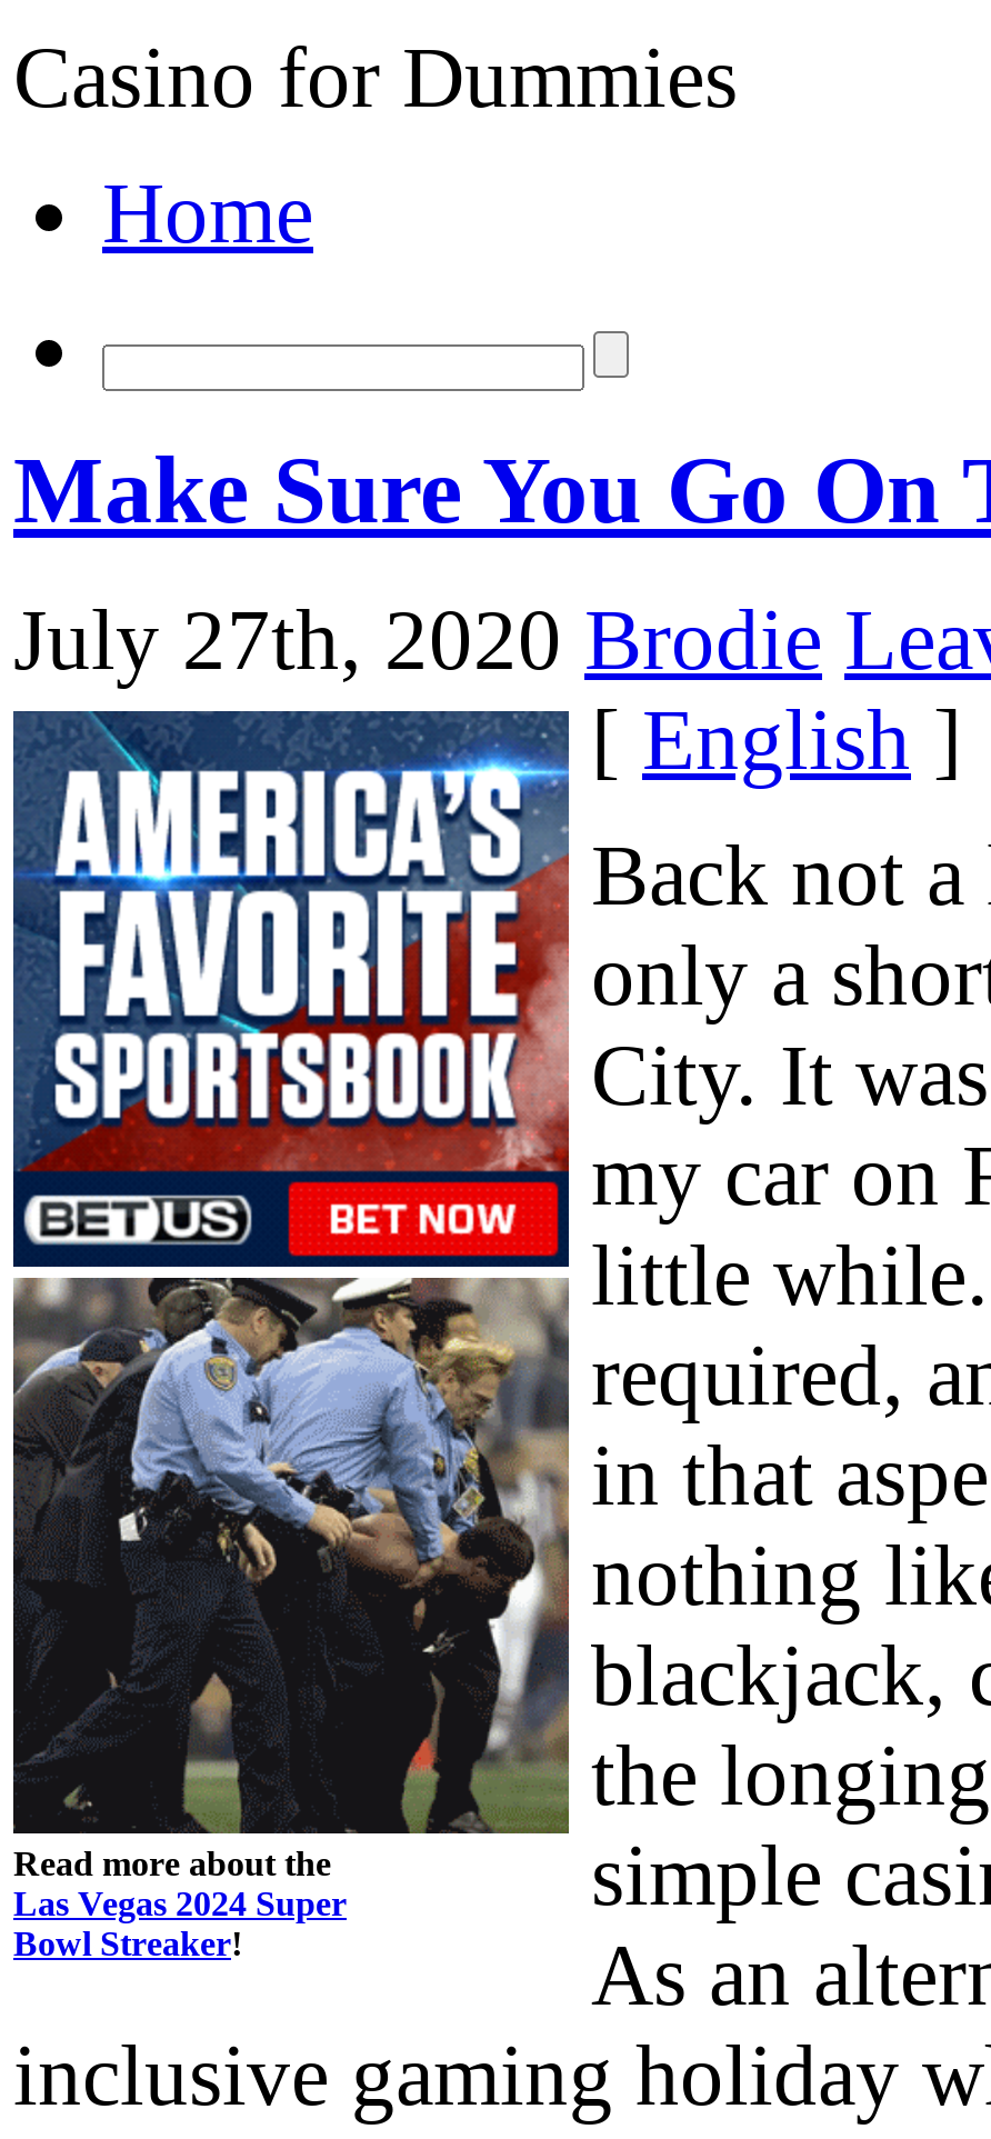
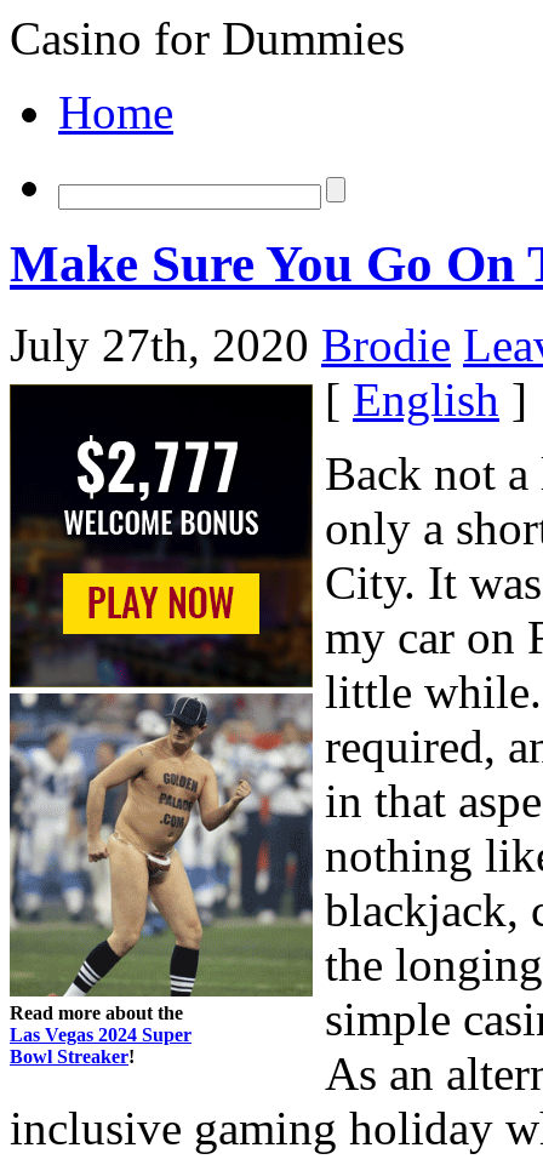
[11,709,571,1836] [image] -> [8,383,314,998] [image]

